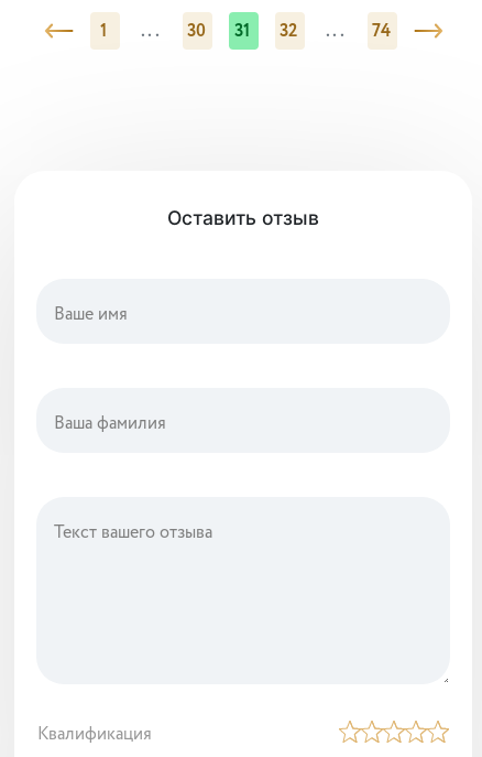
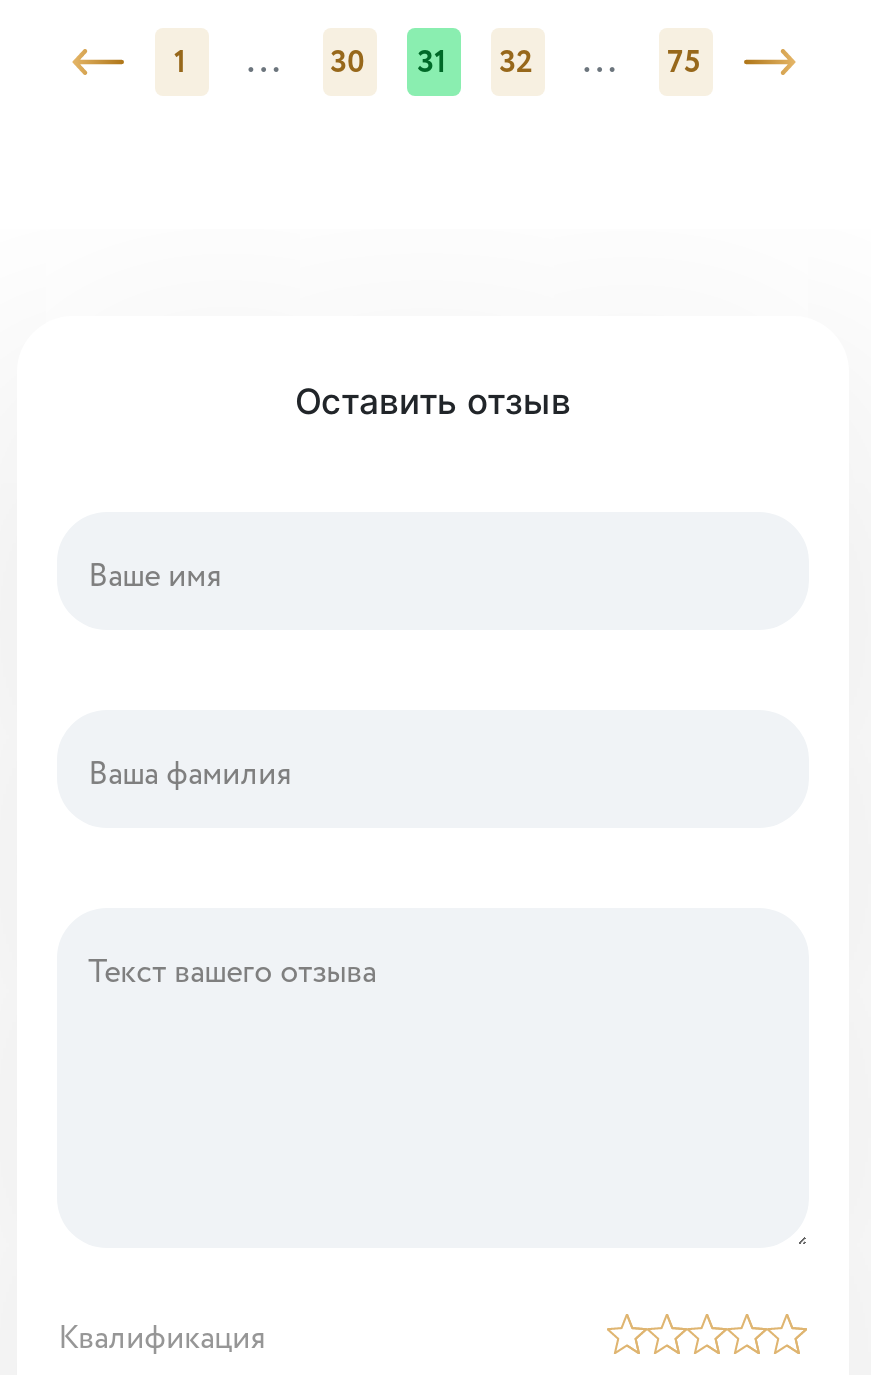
[372,18,391,44] 74 -> [667,39,701,85] 75

